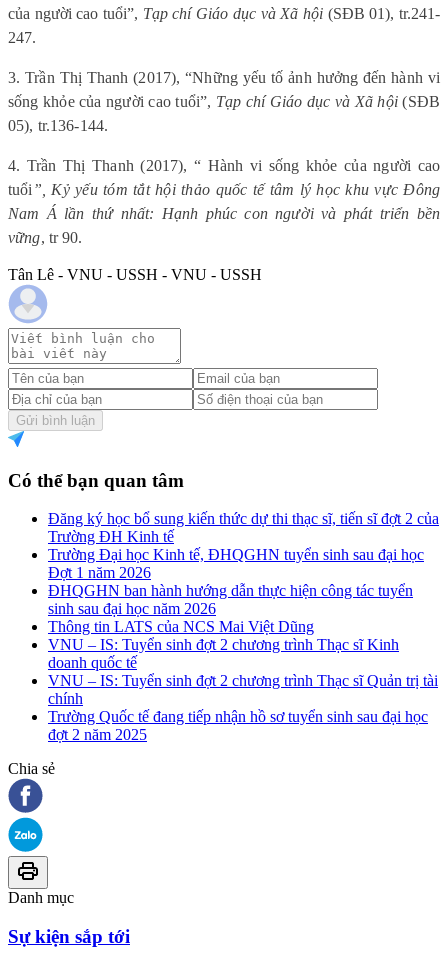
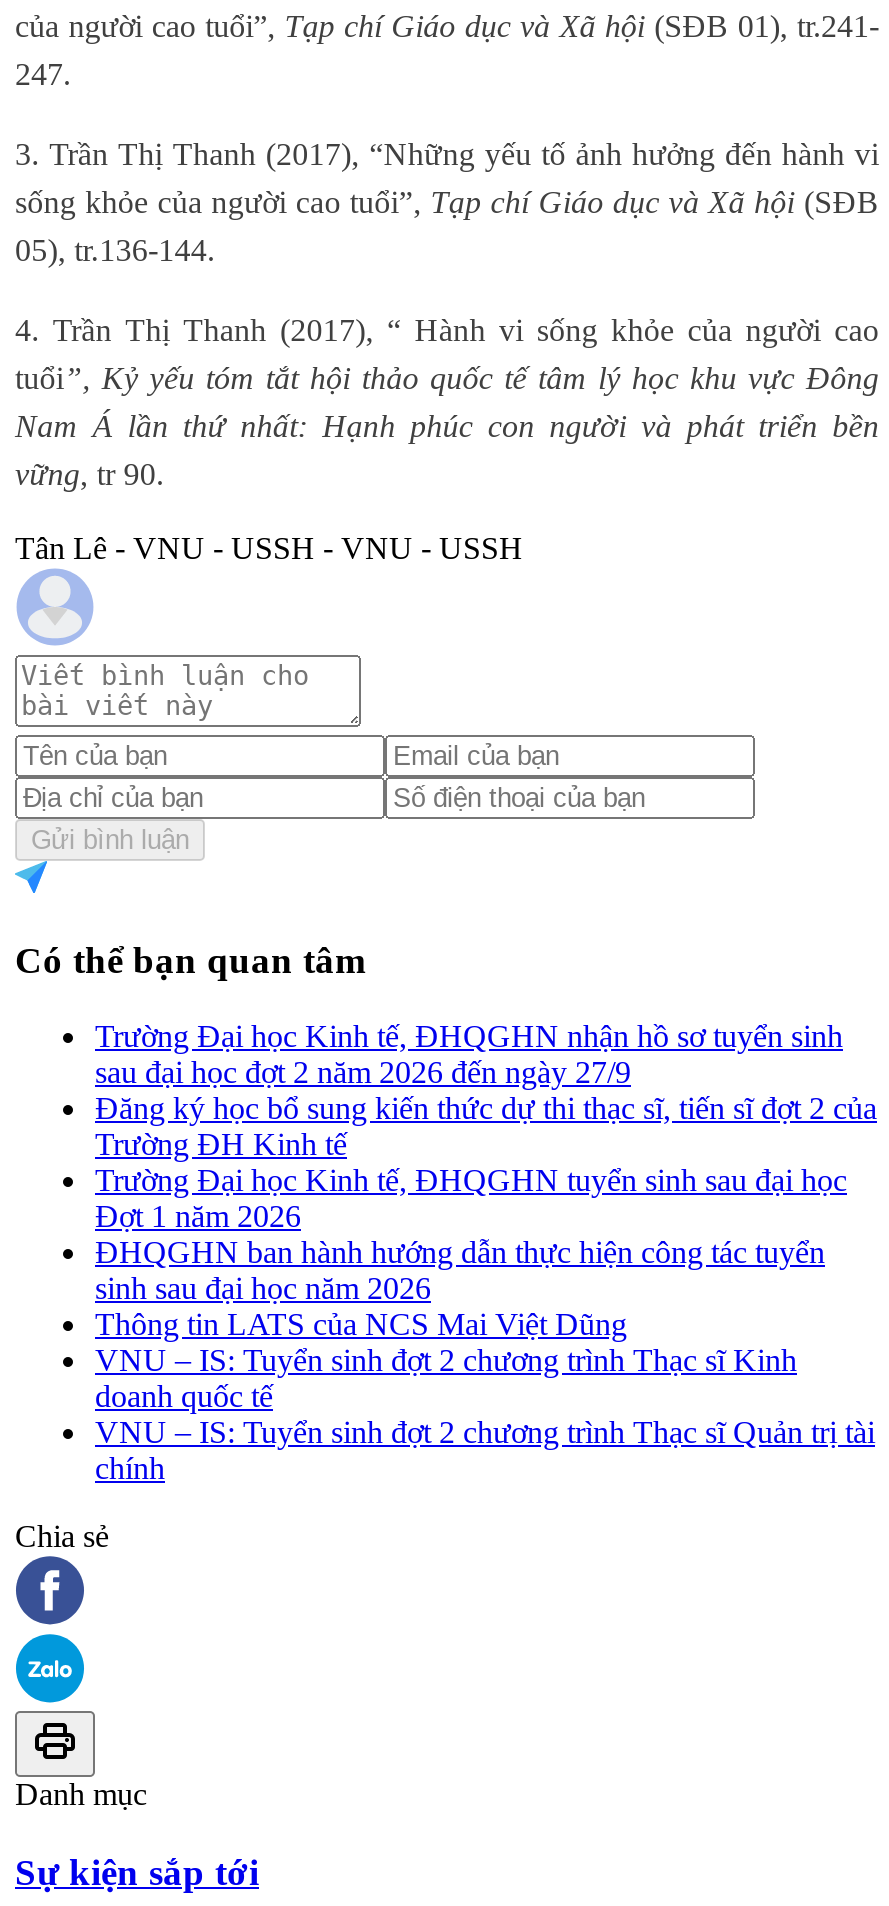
none -> [95,1019,843,1089] Trường Đại học Kinh tế, ĐHQGHN nhận hồ sơ tuyển sinh | sau đại học đợt 2 năm 2026 đến ngày 27/9
moved [48,510,439,707] -> [95,1091,877,1485]: Đăng ký học bổ sung kiến thức dự thi thạc sĩ, tiến sĩ đợt 2 của | Trường ĐH Kinh tế | Trường Đại học Kinh tế, ĐHQGHN tuyển sinh sau đại học | ... | VNU – IS: Tuyển sinh đợt 2 chương trình Thạc sĩ Quản trị tài | chính
[48,708,428,743] Trường Quốc tế đang tiếp nhận hồ sơ tuyển sinh sau đại học | đợt 2 năm 2025 -> none

